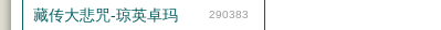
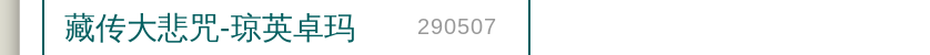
[209,9,249,20] 290383 -> [417,14,497,38] 290507

